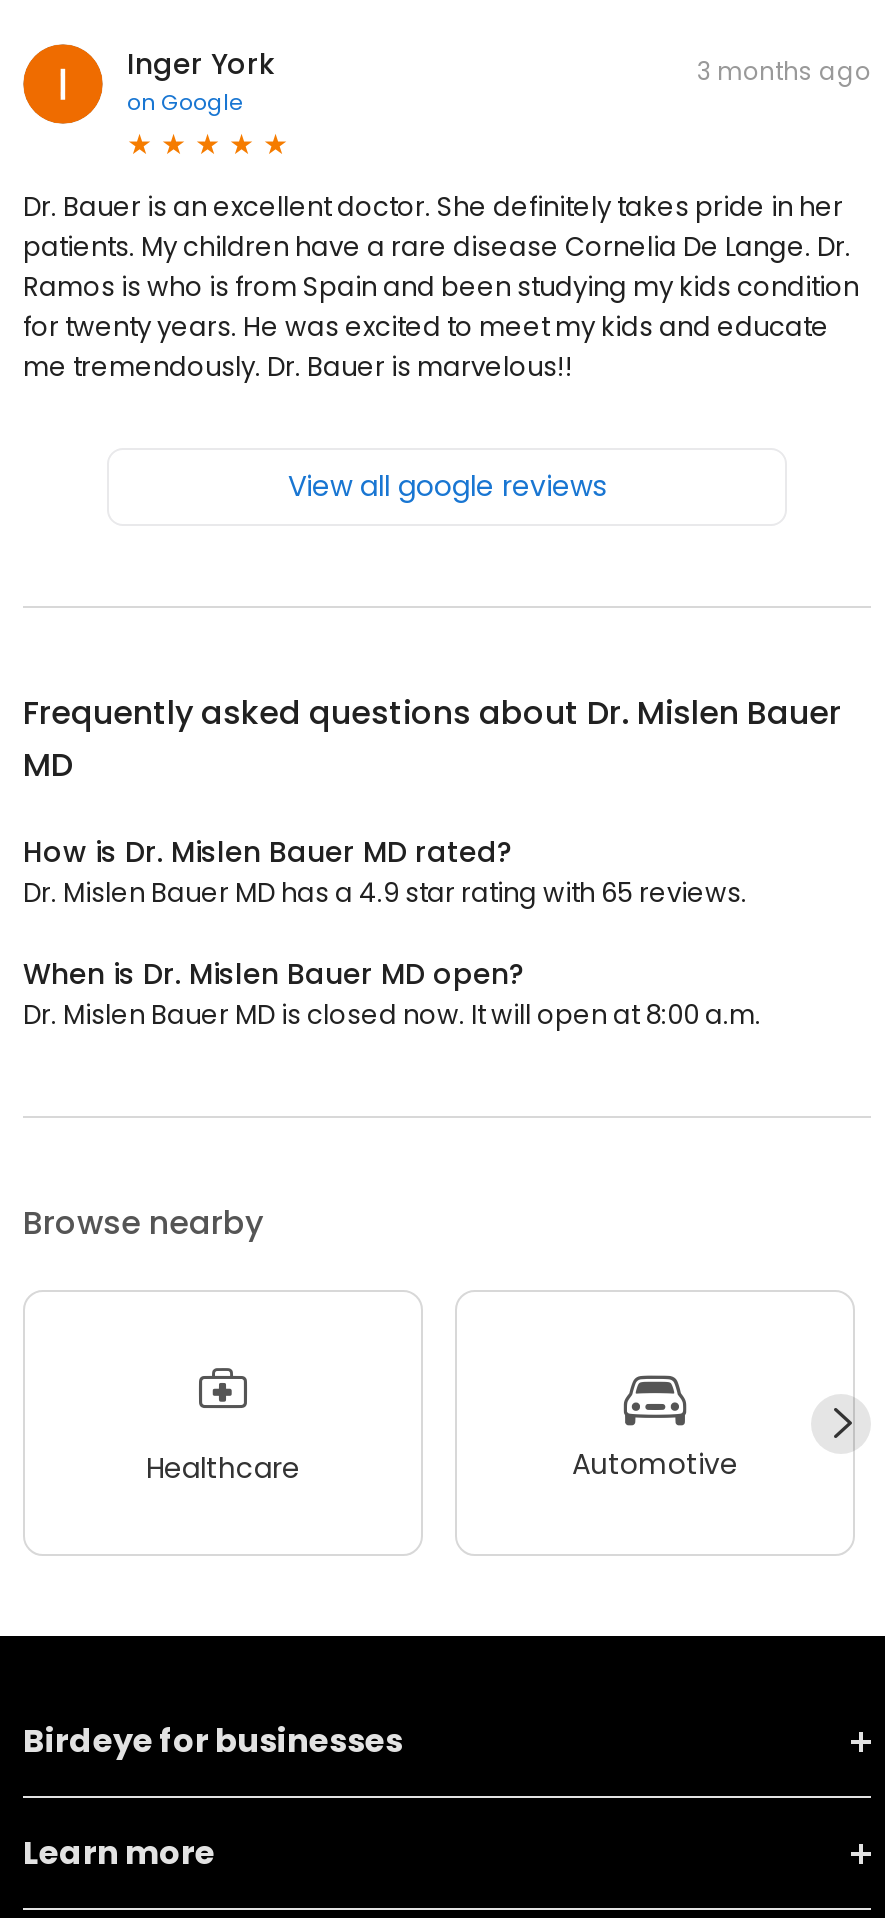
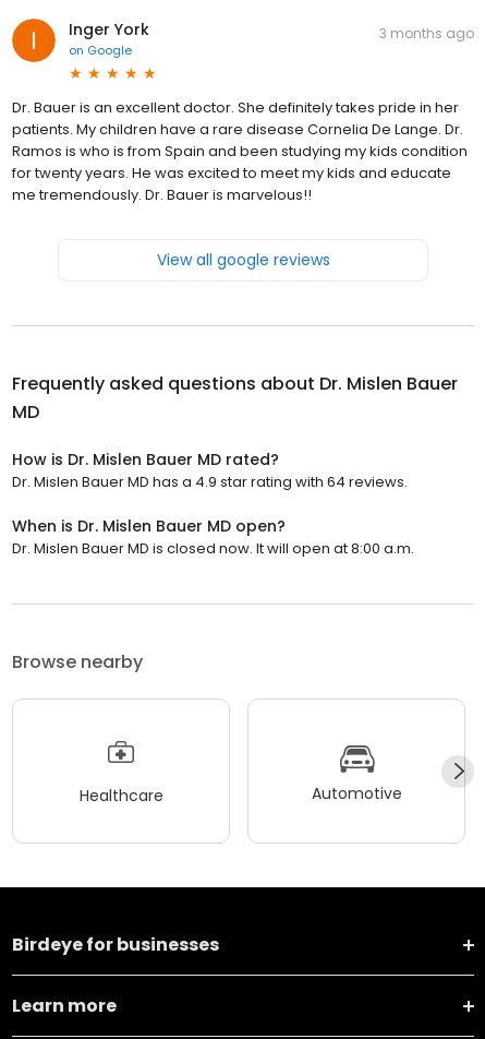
[23,875,747,913] Dr. Mislen Bauer MD has a 4.9 star rating with 65 reviews. -> [12,472,408,493] Dr. Mislen Bauer MD has a 4.9 star rating with 64 reviews.

